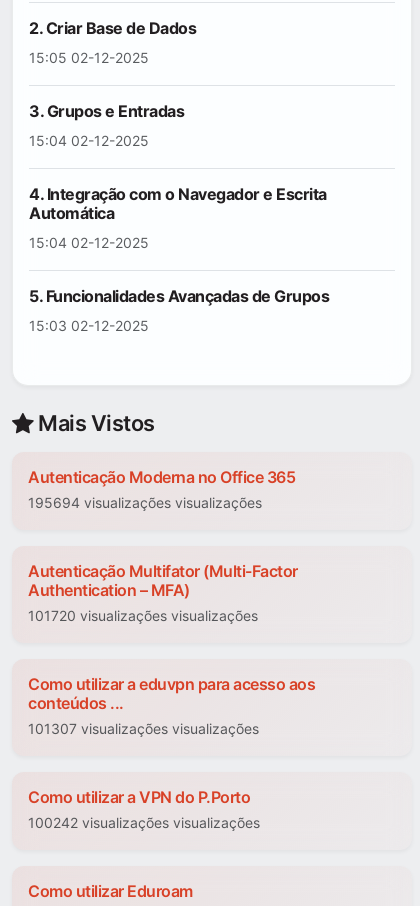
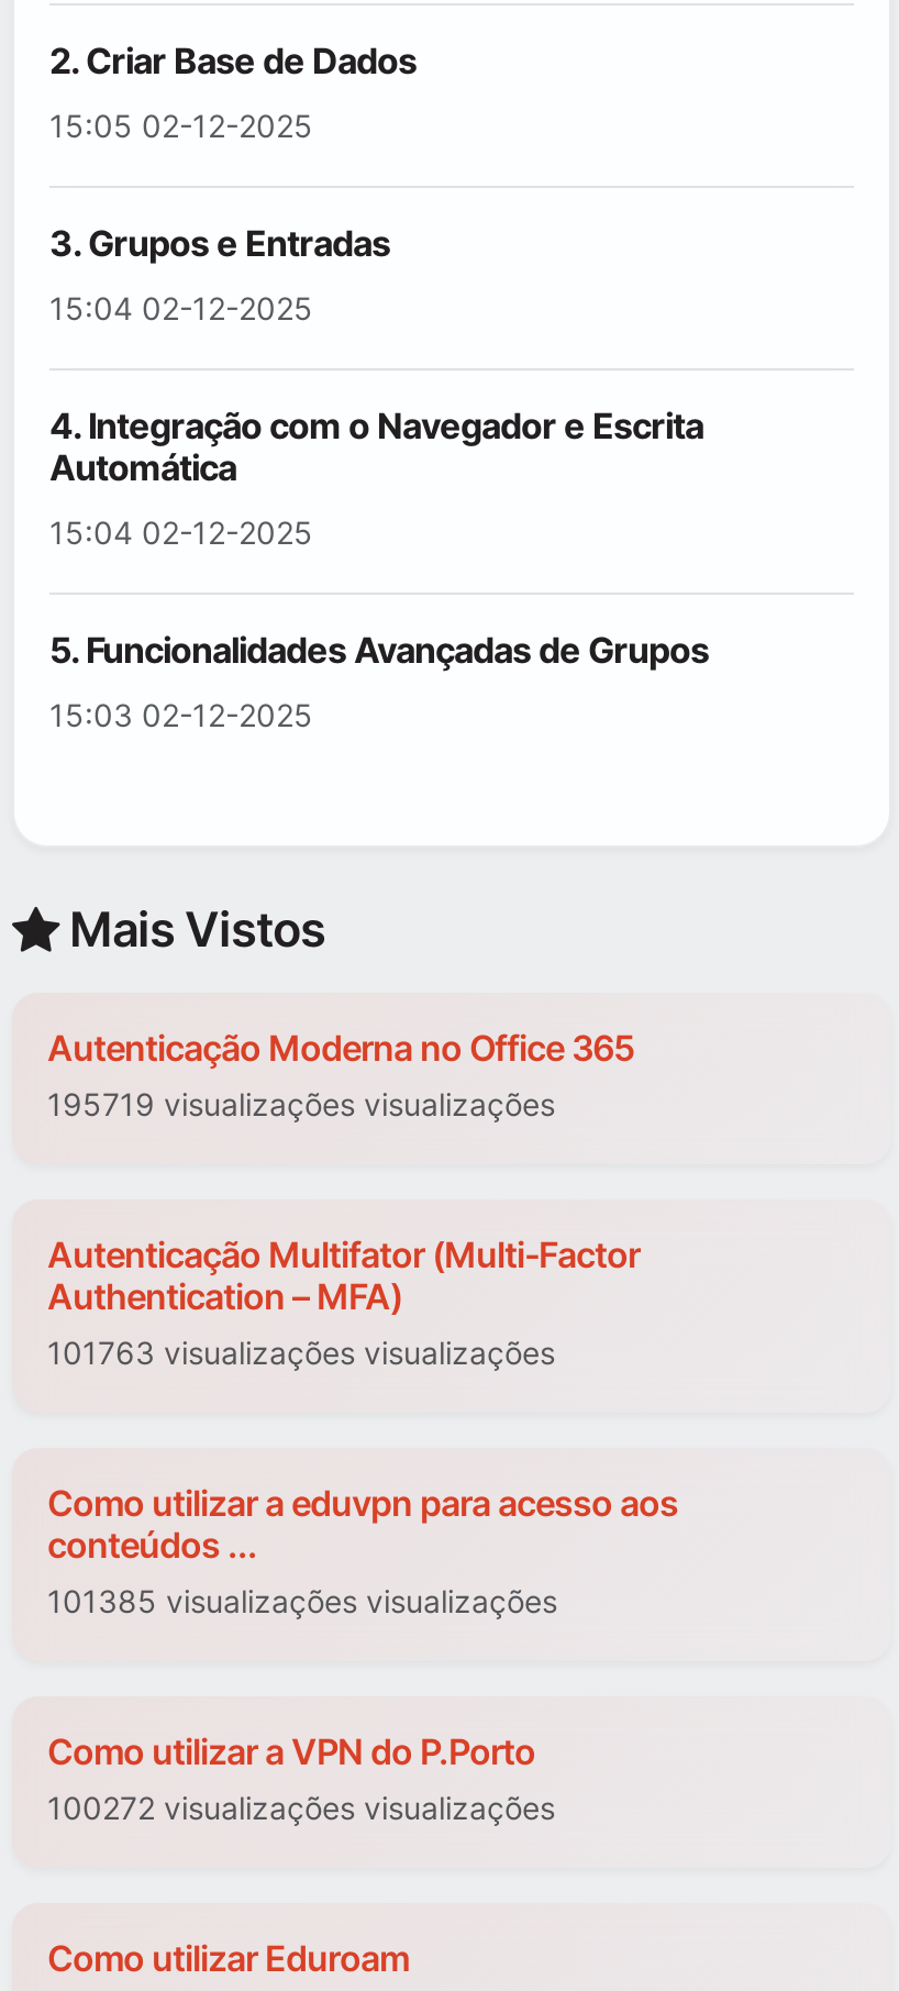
[28,494,262,511] 195694 visualizações visualizações -> [47,1086,555,1124] 195719 visualizações visualizações
[28,607,258,624] 101720 visualizações visualizações -> [47,1335,555,1372] 101763 visualizações visualizações
[28,720,259,737] 101307 visualizações visualizações -> [47,1583,557,1621] 101385 visualizações visualizações
[28,814,260,831] 100242 visualizações visualizações -> [47,1790,555,1827] 100272 visualizações visualizações

